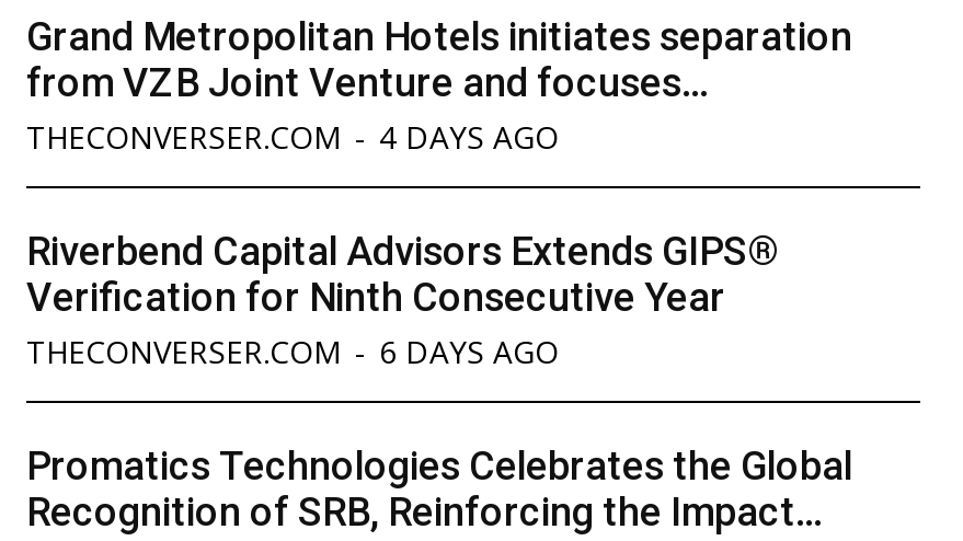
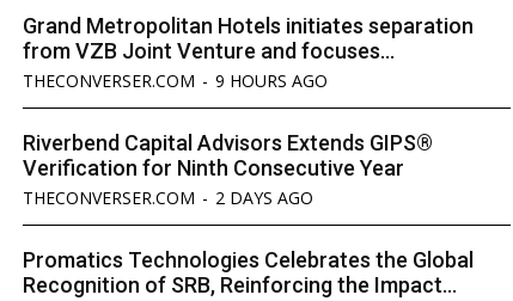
[26,115,559,157] THECONVERSER.COM - 4 DAYS AGO -> [23,69,328,91] THECONVERSER.COM - 9 HOURS AGO
[26,330,559,371] THECONVERSER.COM - 6 DAYS AGO -> [23,186,313,208] THECONVERSER.COM - 2 DAYS AGO

